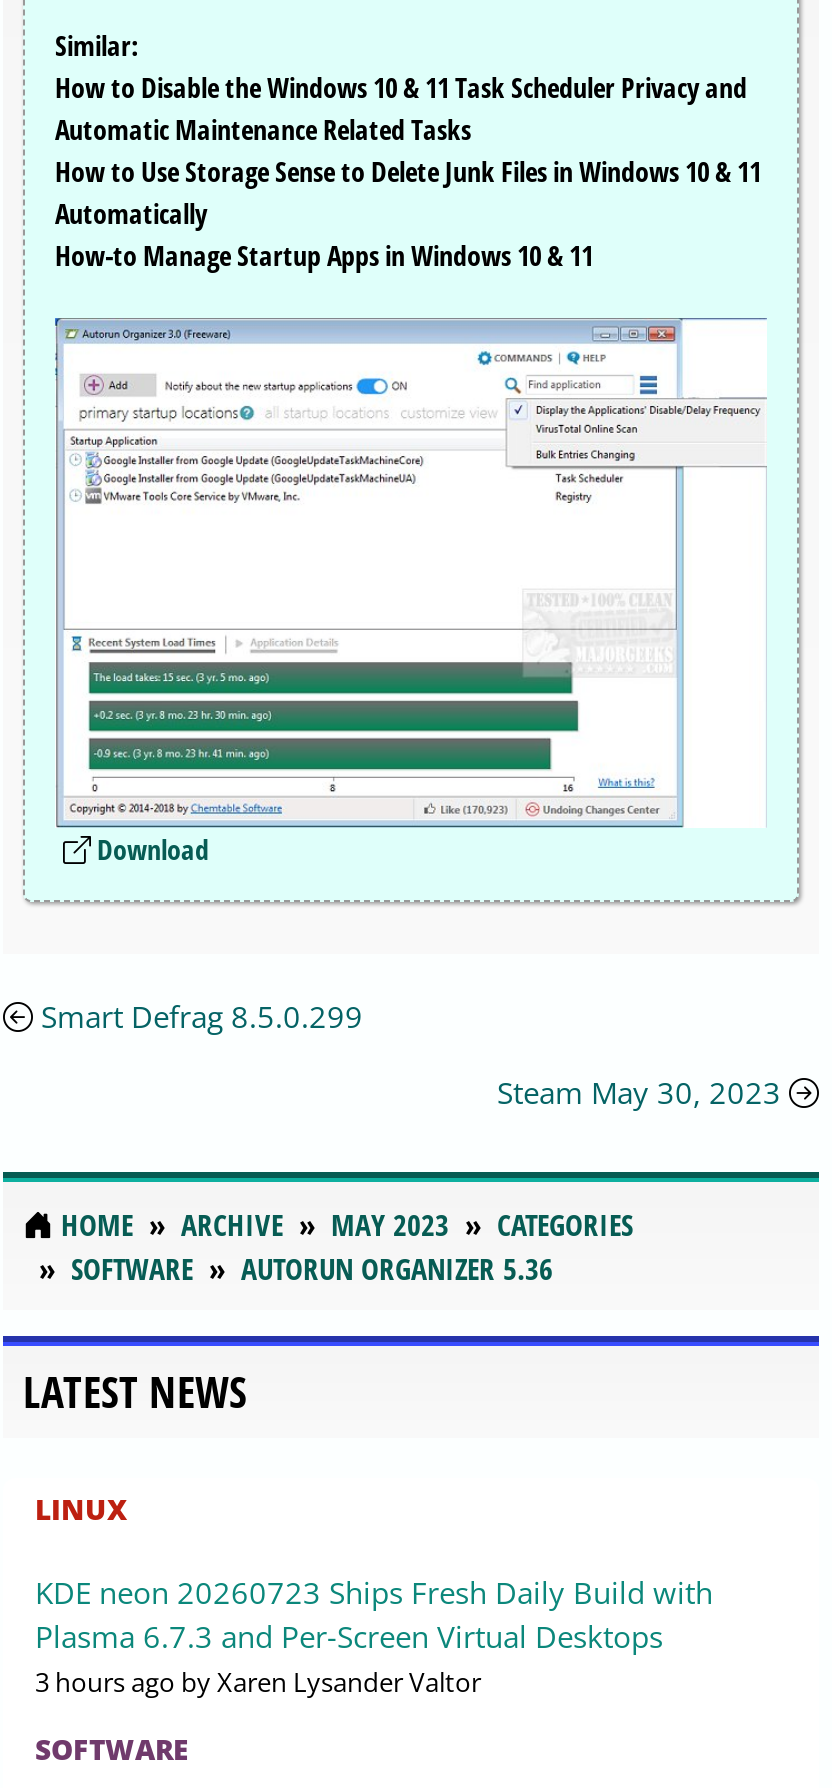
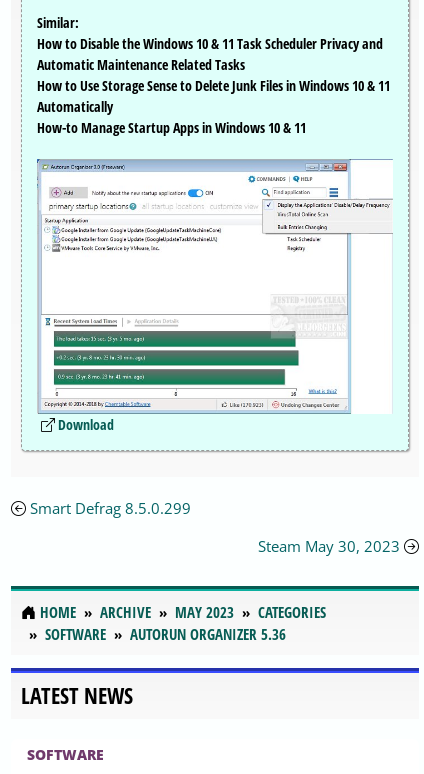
[35,1489,713,1699] LINUX | KDE neon 20260723 Ships Fresh Daily Build with | Plasma 6.7.3 and Per-Screen Virtual Desktops | 3 hours ago by Xaren Lysander Valtor -> none

